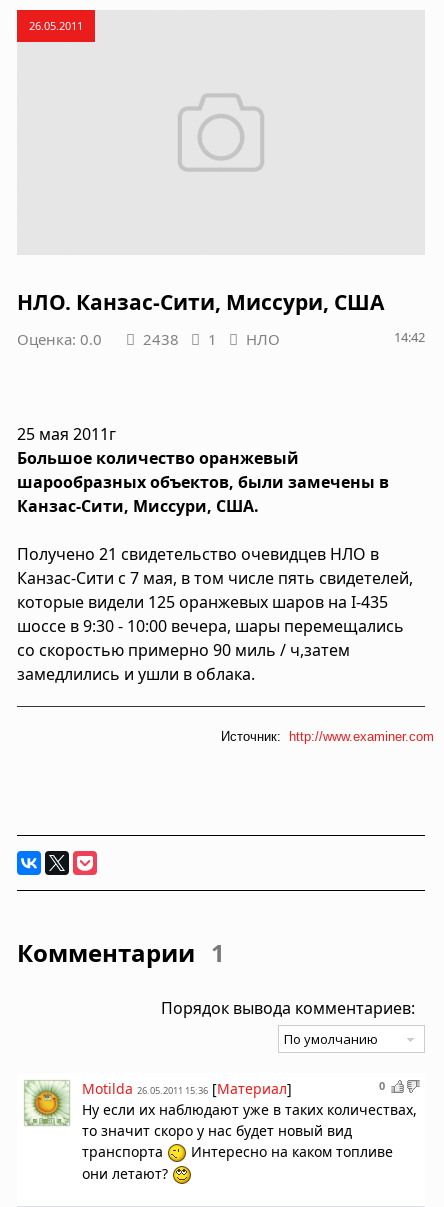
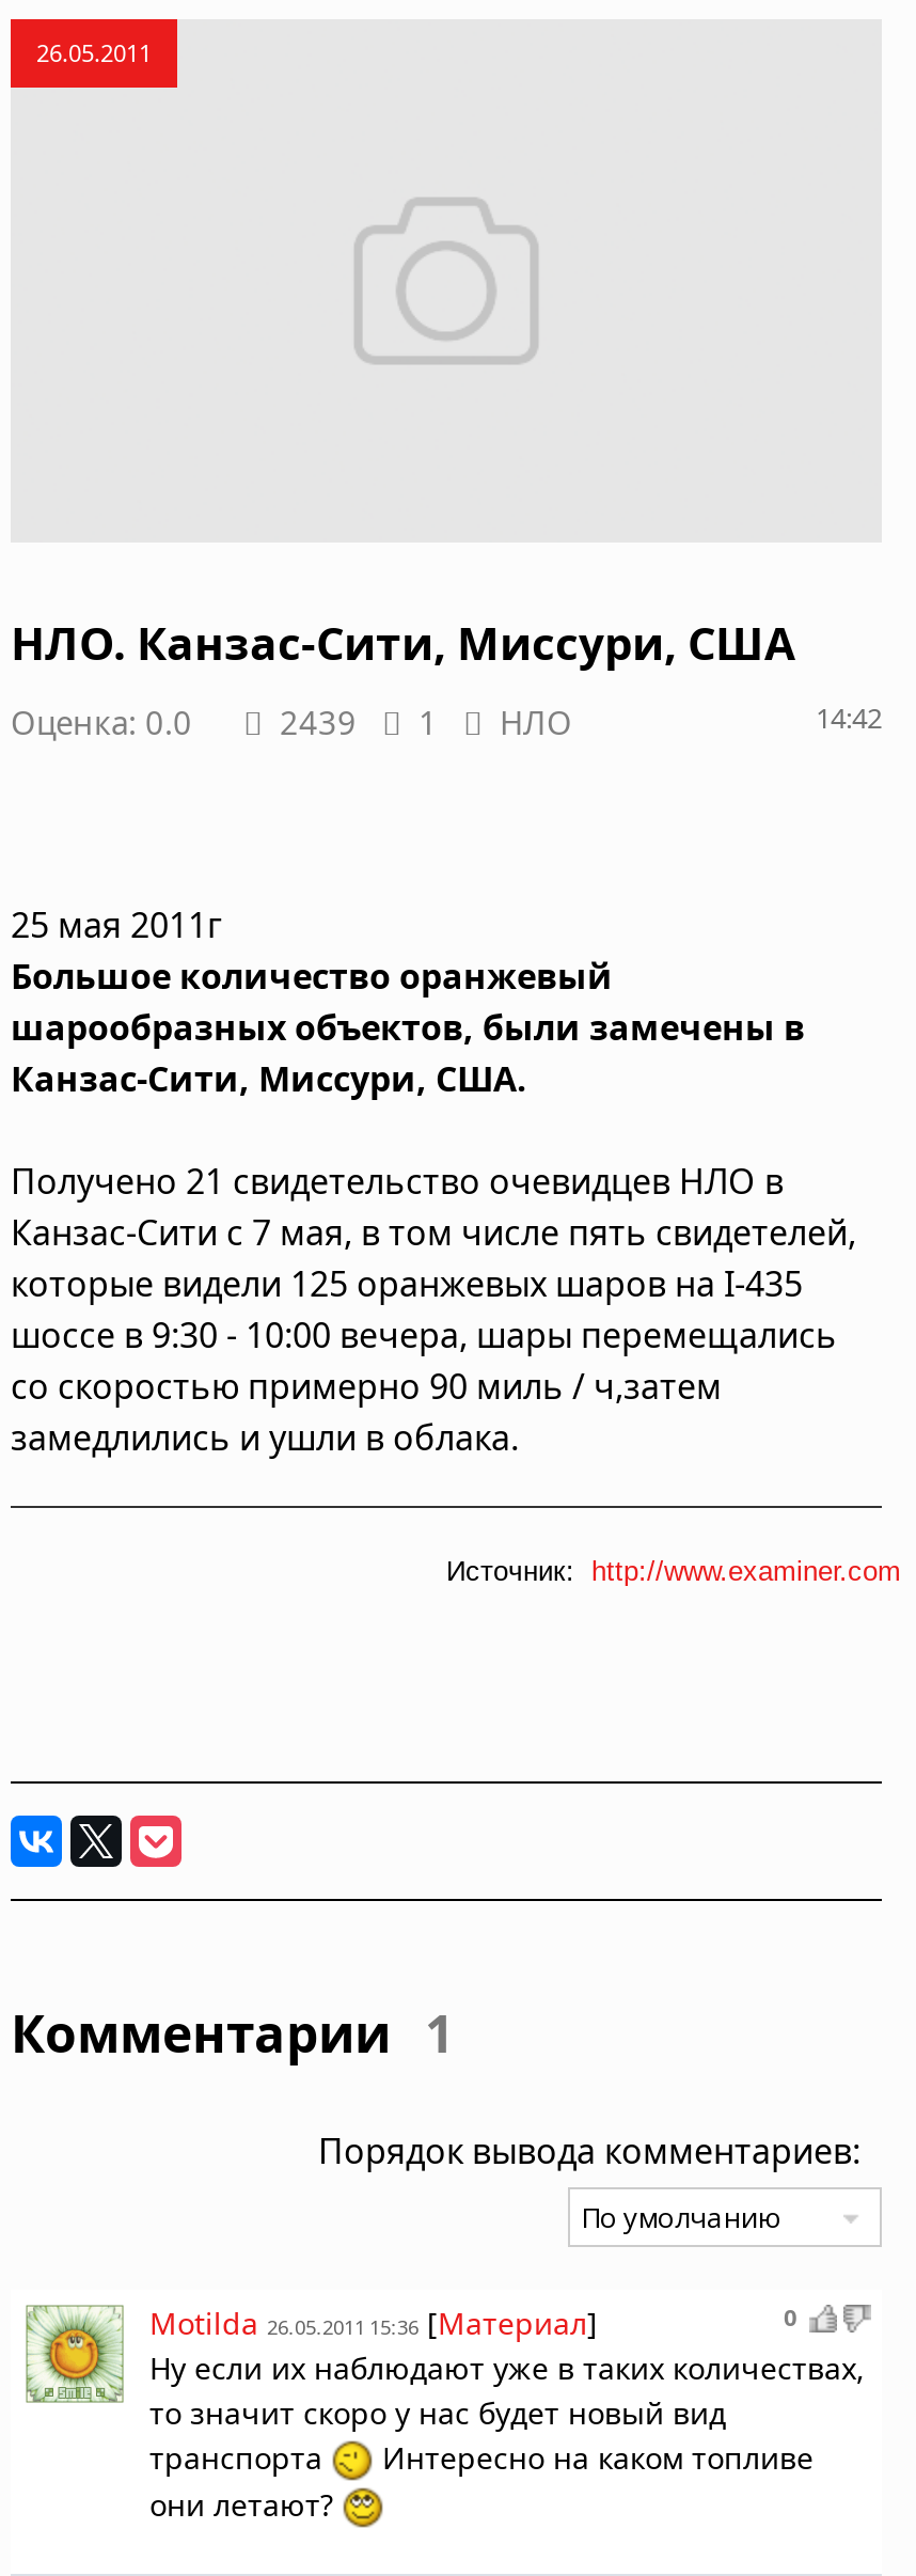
[17,329,280,349] Оценка: 0.0 2438 1 НЛО -> [11,700,572,743] Оценка: 0.0 2439 1 НЛО

